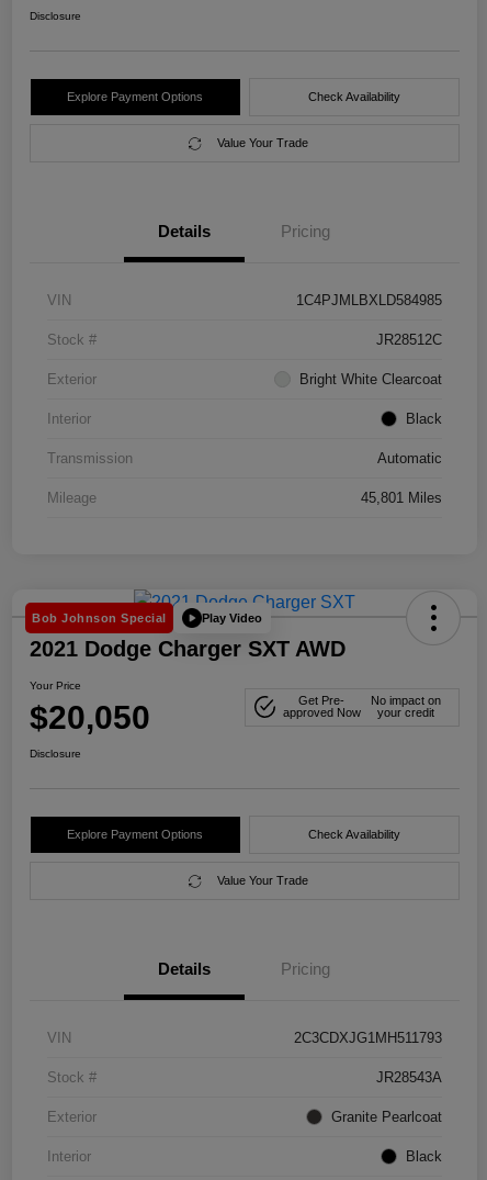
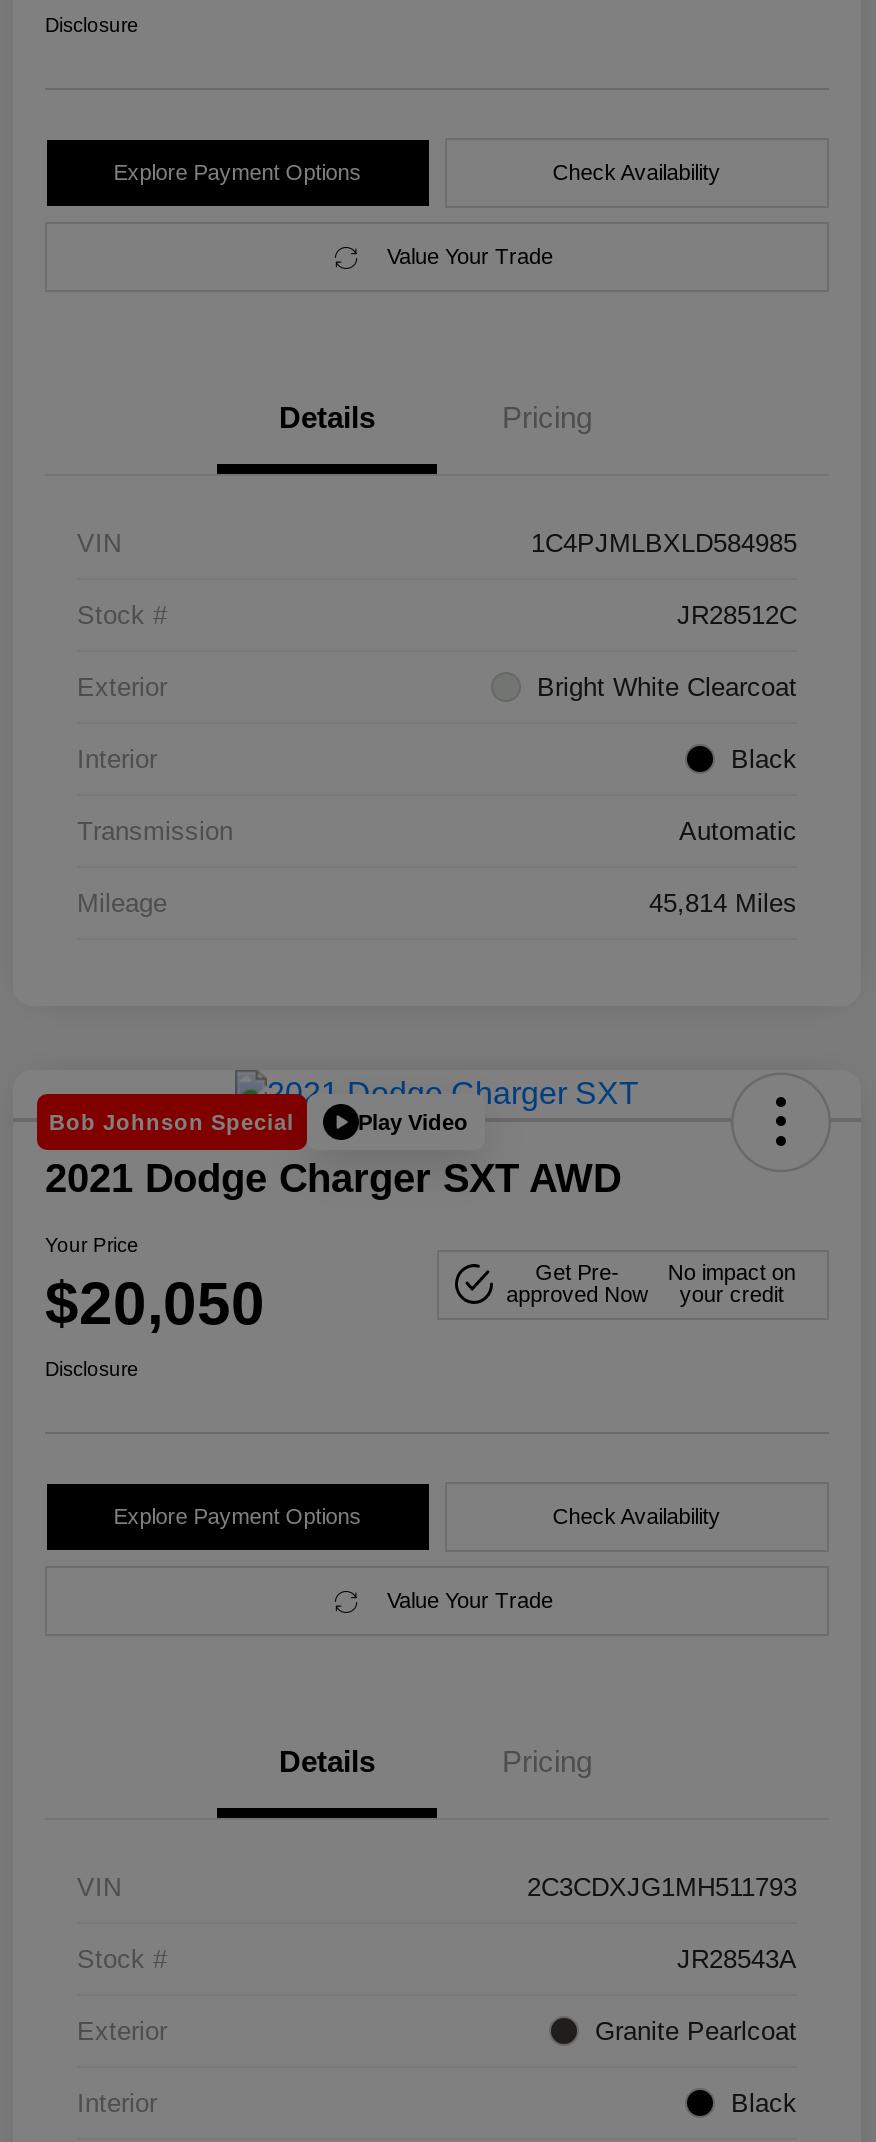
[361,490,442,506] 45,801 Miles -> [649,888,797,918] 45,814 Miles

